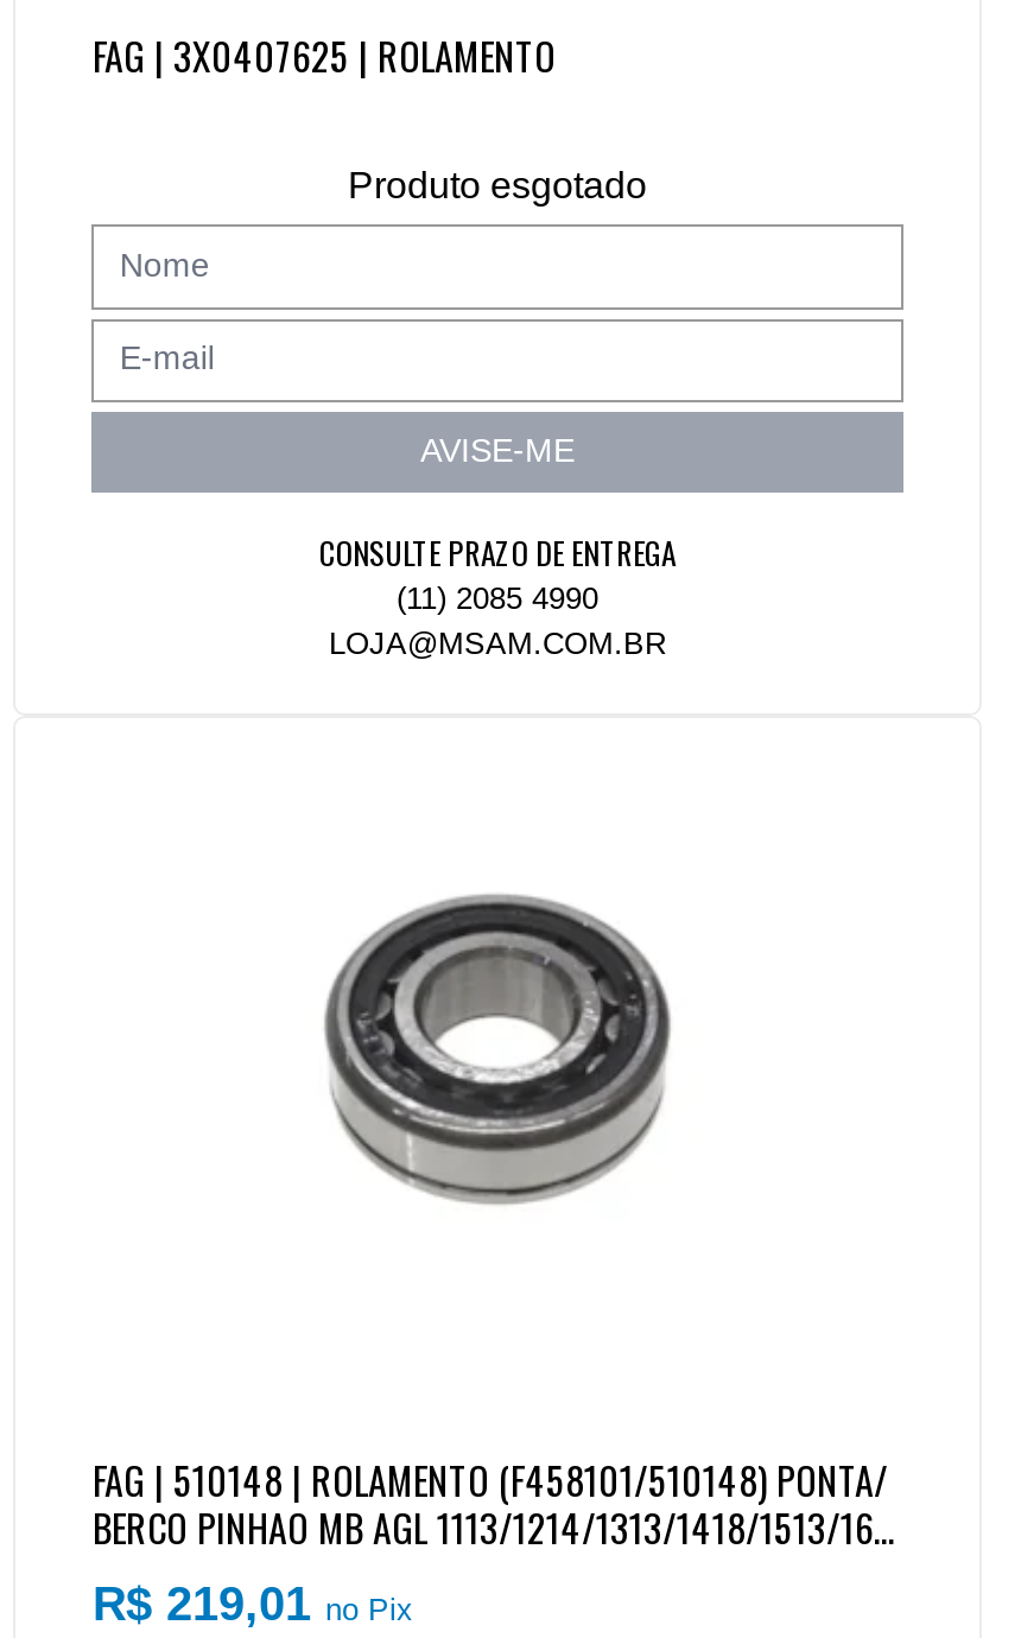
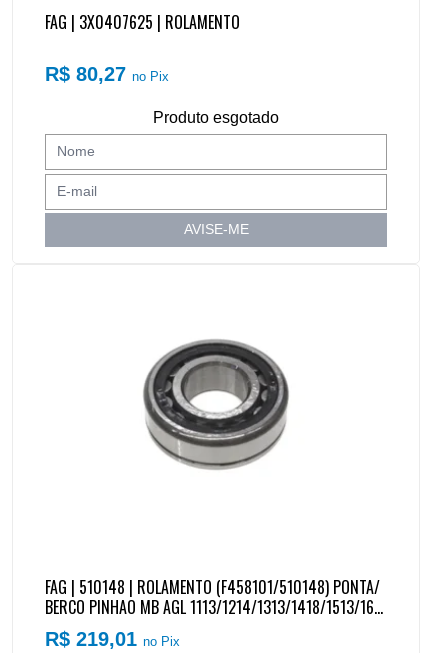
none -> [45,63,169,85] R$ 80,27 no Pix
moved [348,165,647,468] -> [153,109,279,237]: Produto esgotado | AVISE-ME
[319,528,676,661] CONSULTE PRAZO DE ENTREGA | (11) 2085 4990 | LOJA@MSAM.COM.BR -> none

